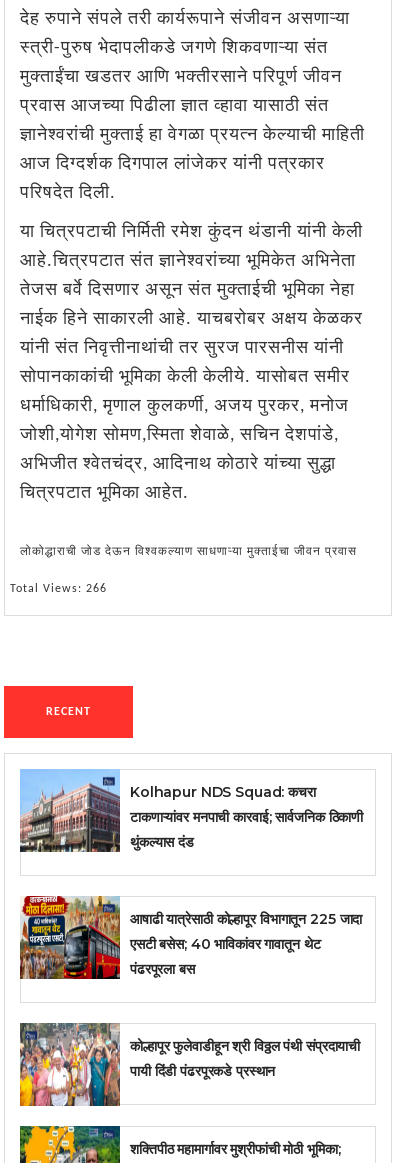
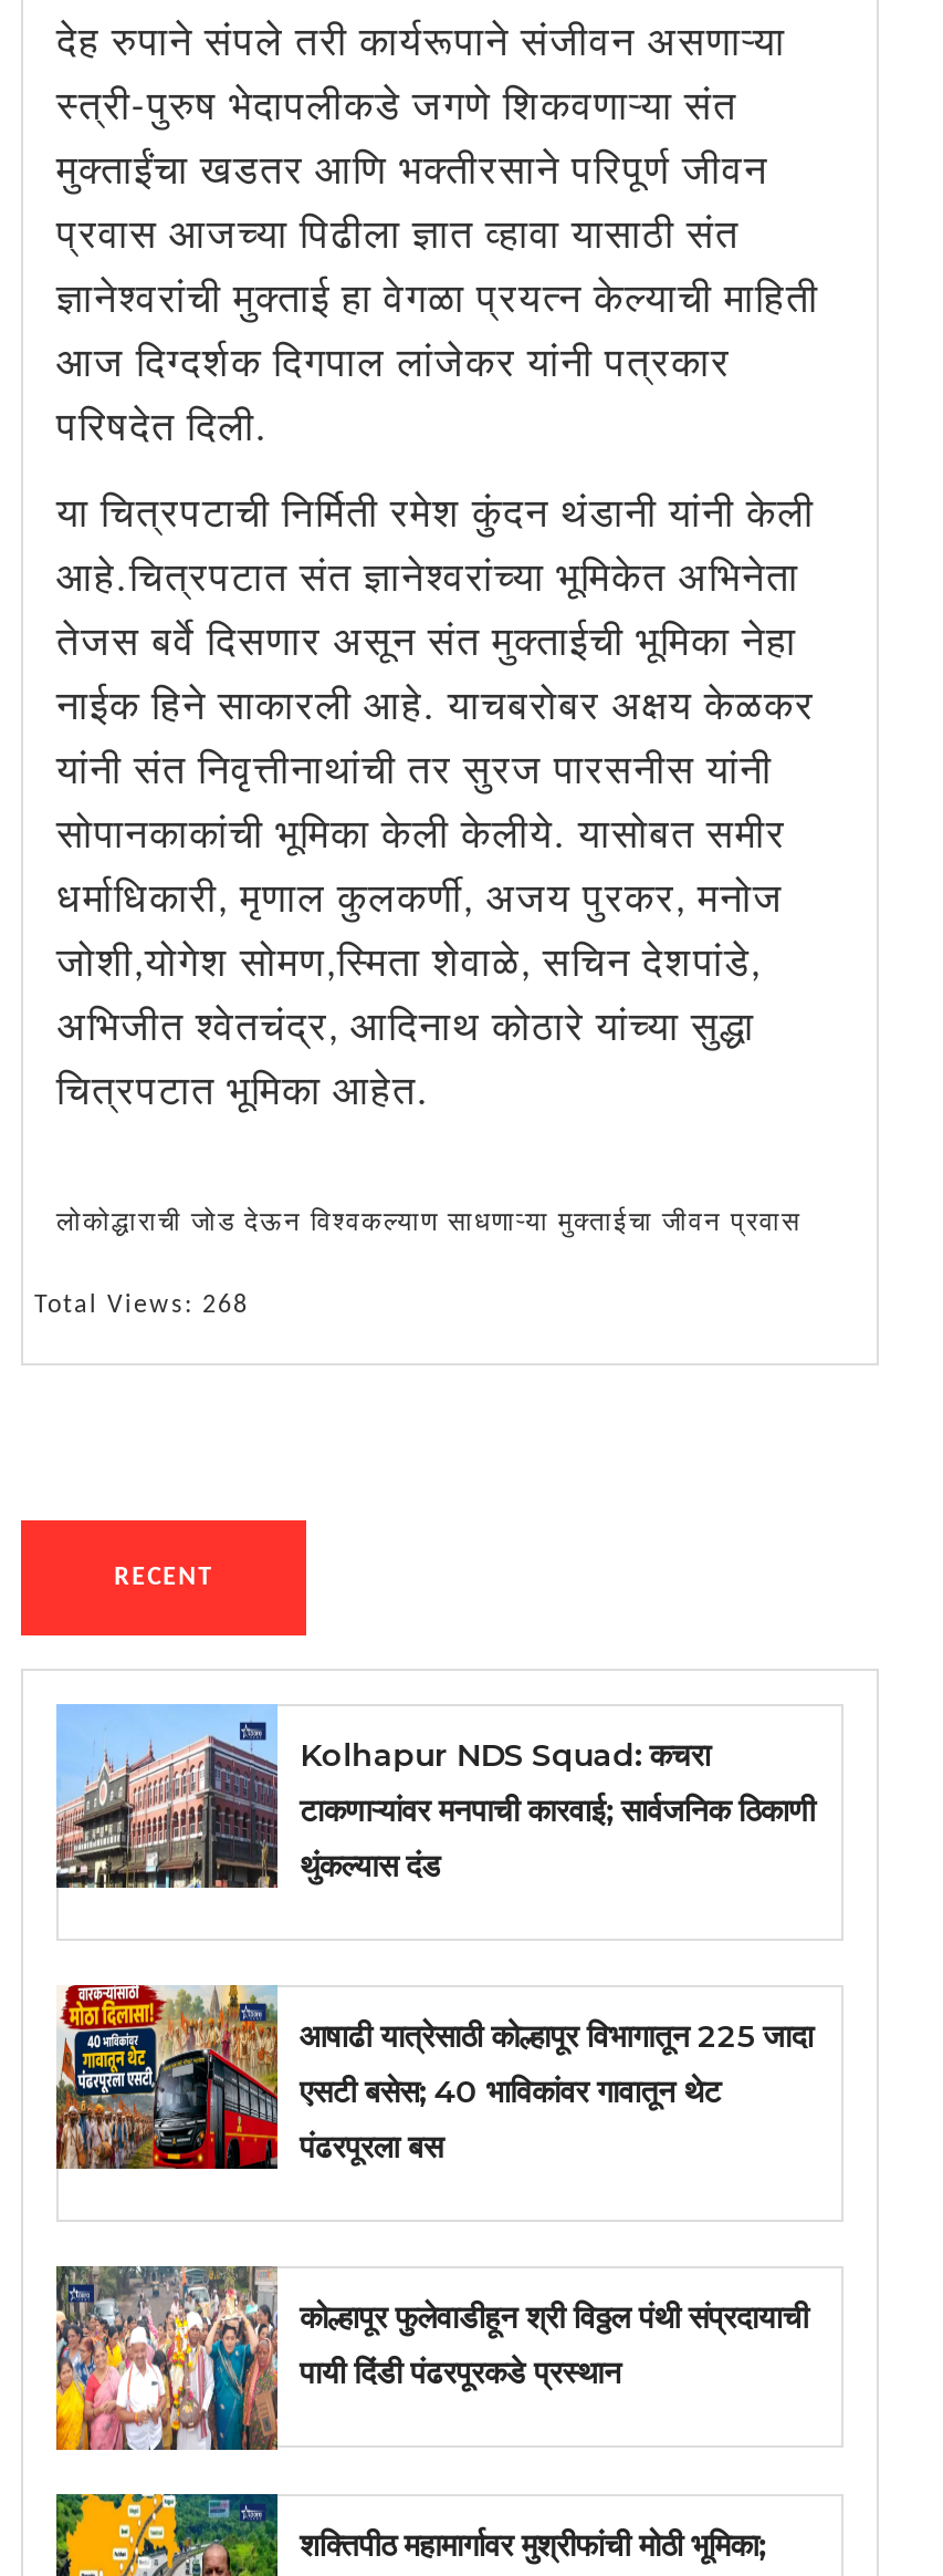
[10,583,107,595] Total Views: 266 -> [34,1292,249,1319] Total Views: 268

